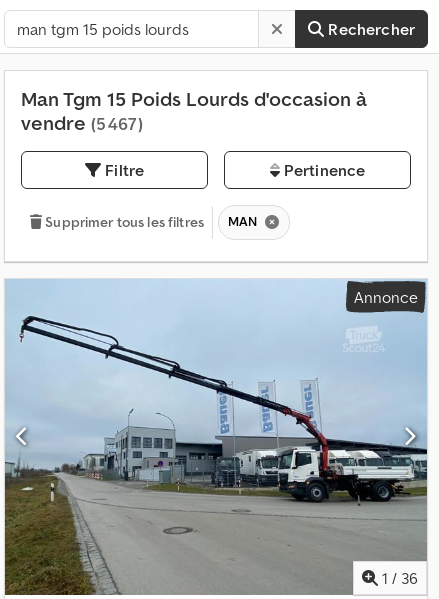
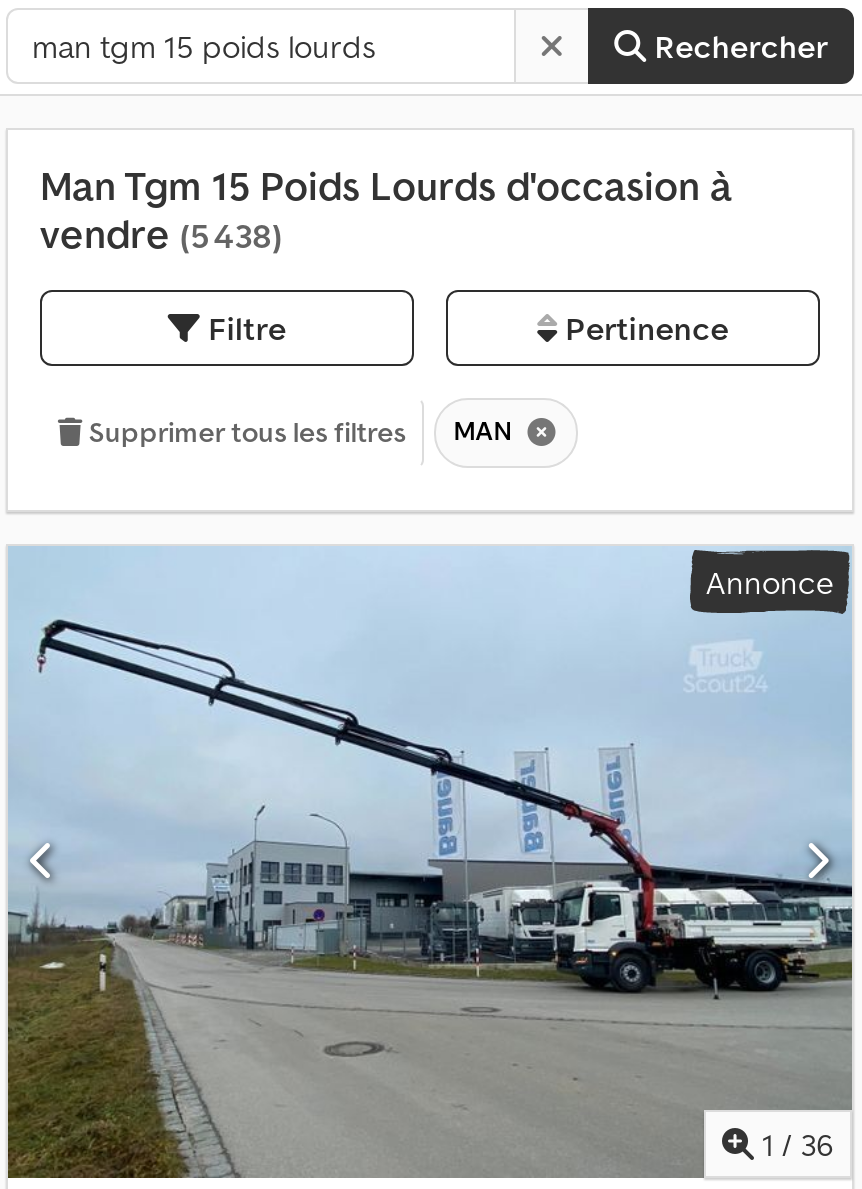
[21,110,143,136] vendre (5 467) -> [40,208,282,260] vendre (5 438)

